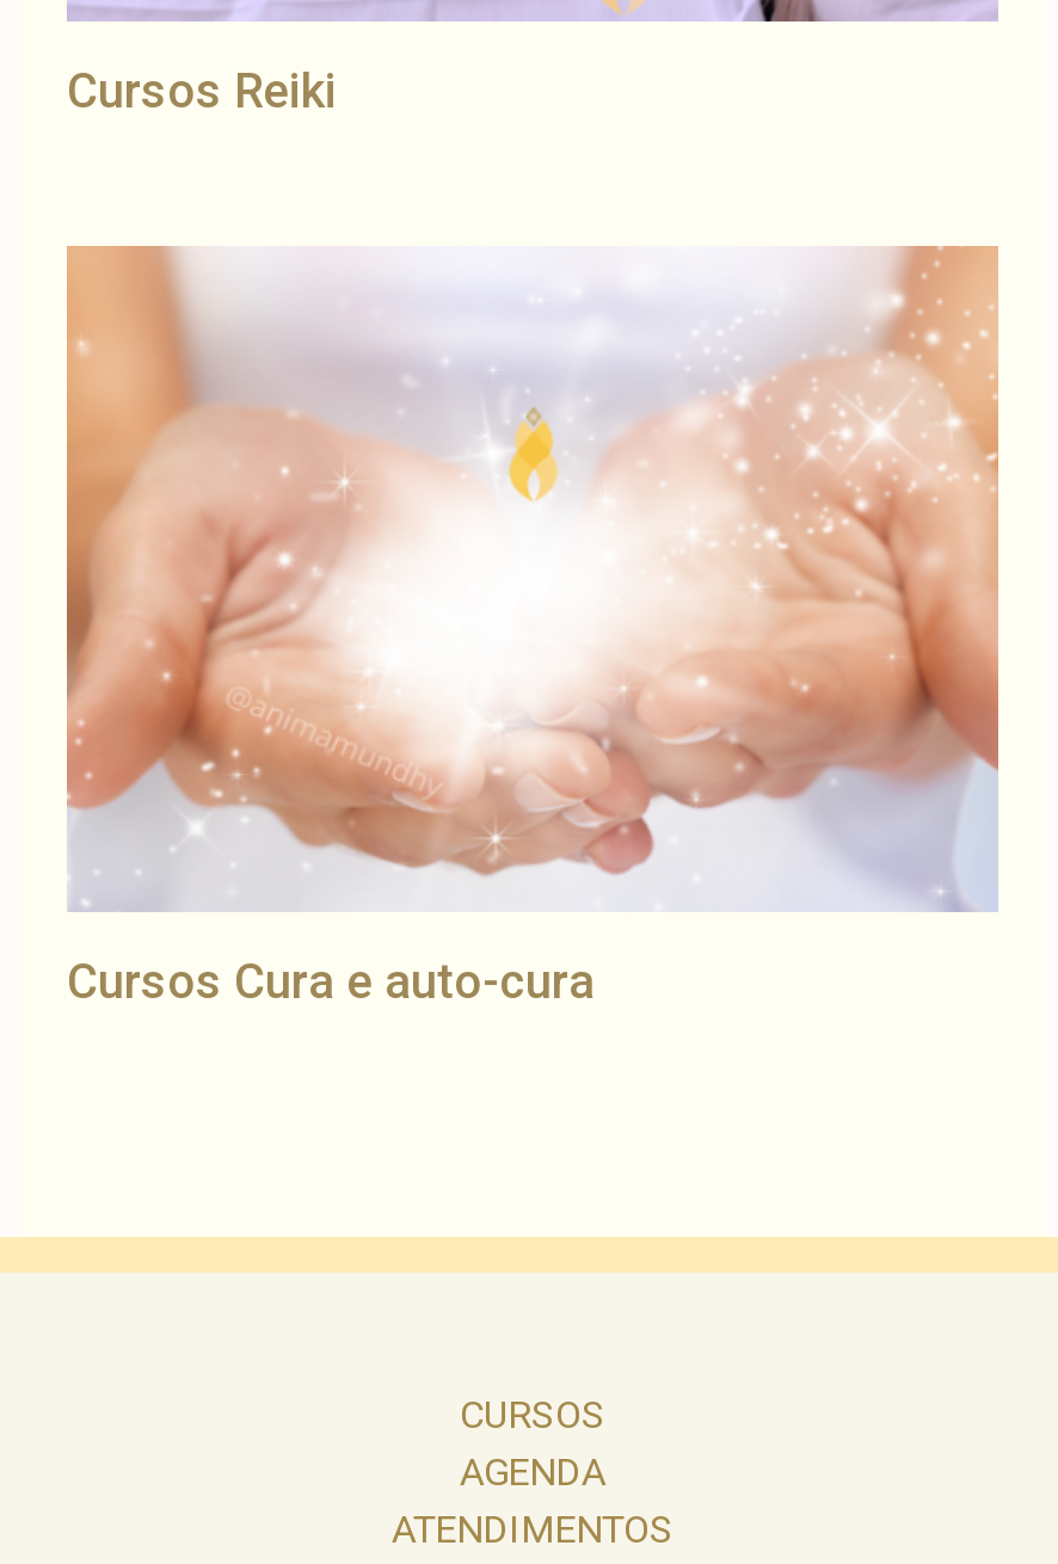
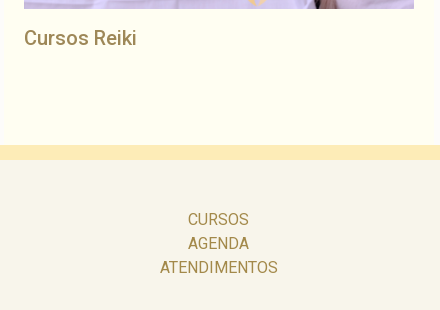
[64,244,1001,1011] [image] | Cursos Cura e auto-cura -> none

